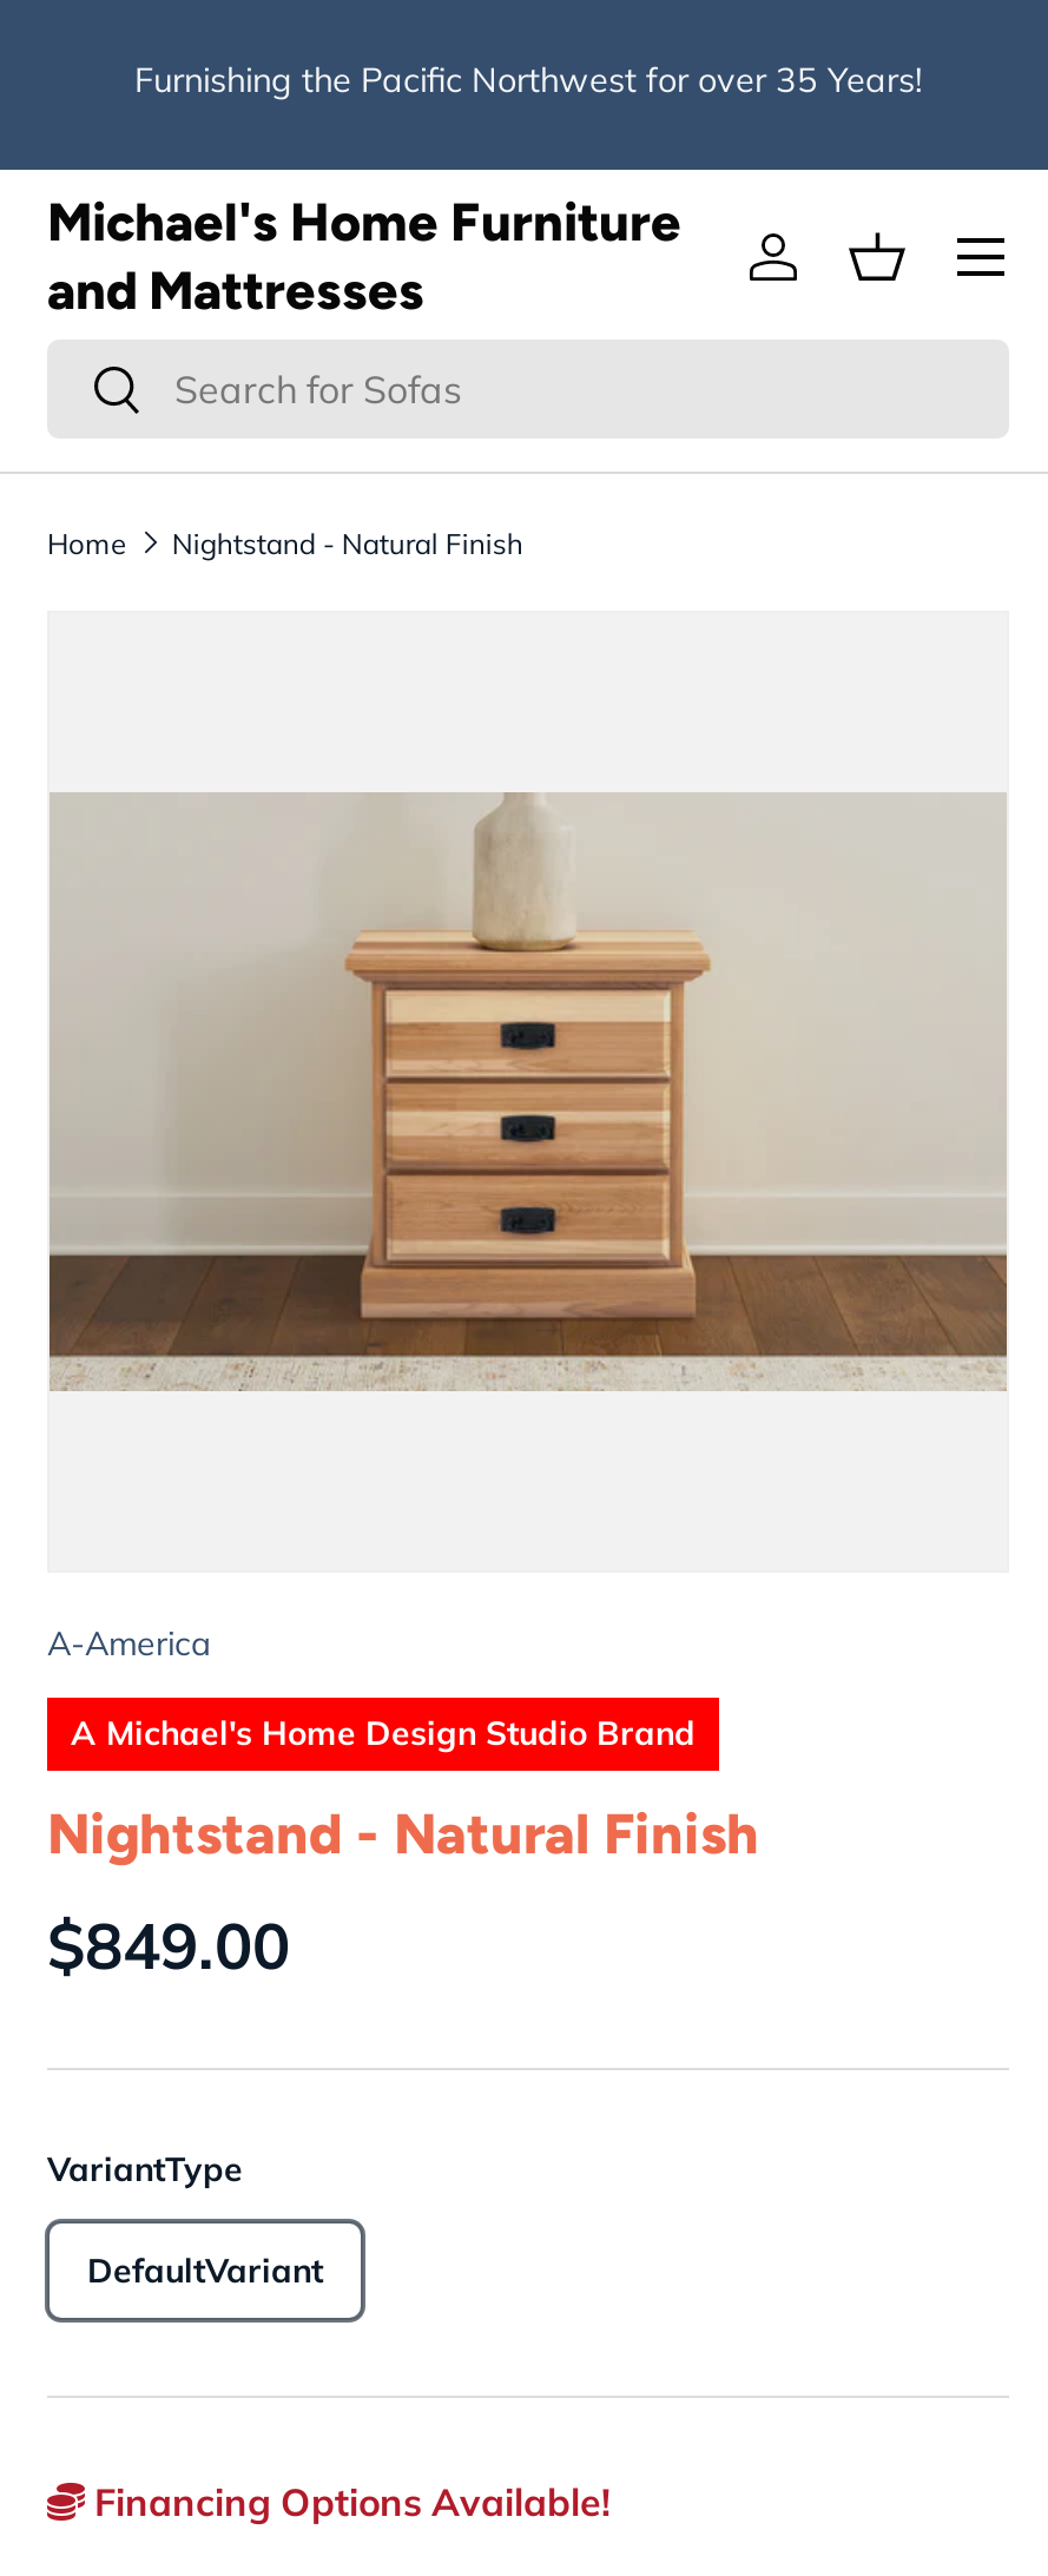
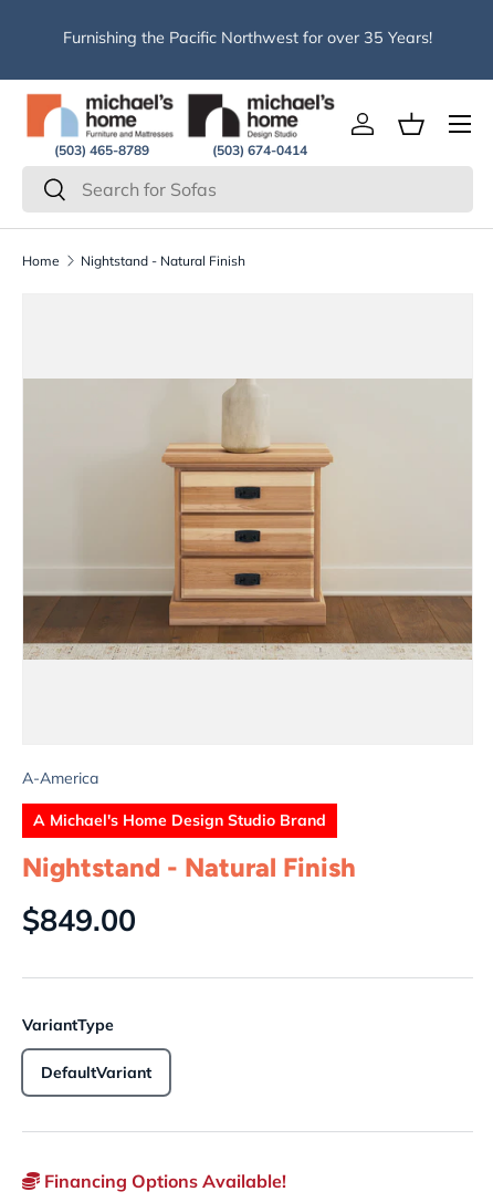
[47,191,681,323] Michael's Home Furniture | and Mattresses -> [54,141,307,158] (503) 465-8789 | (503) 674-0414

